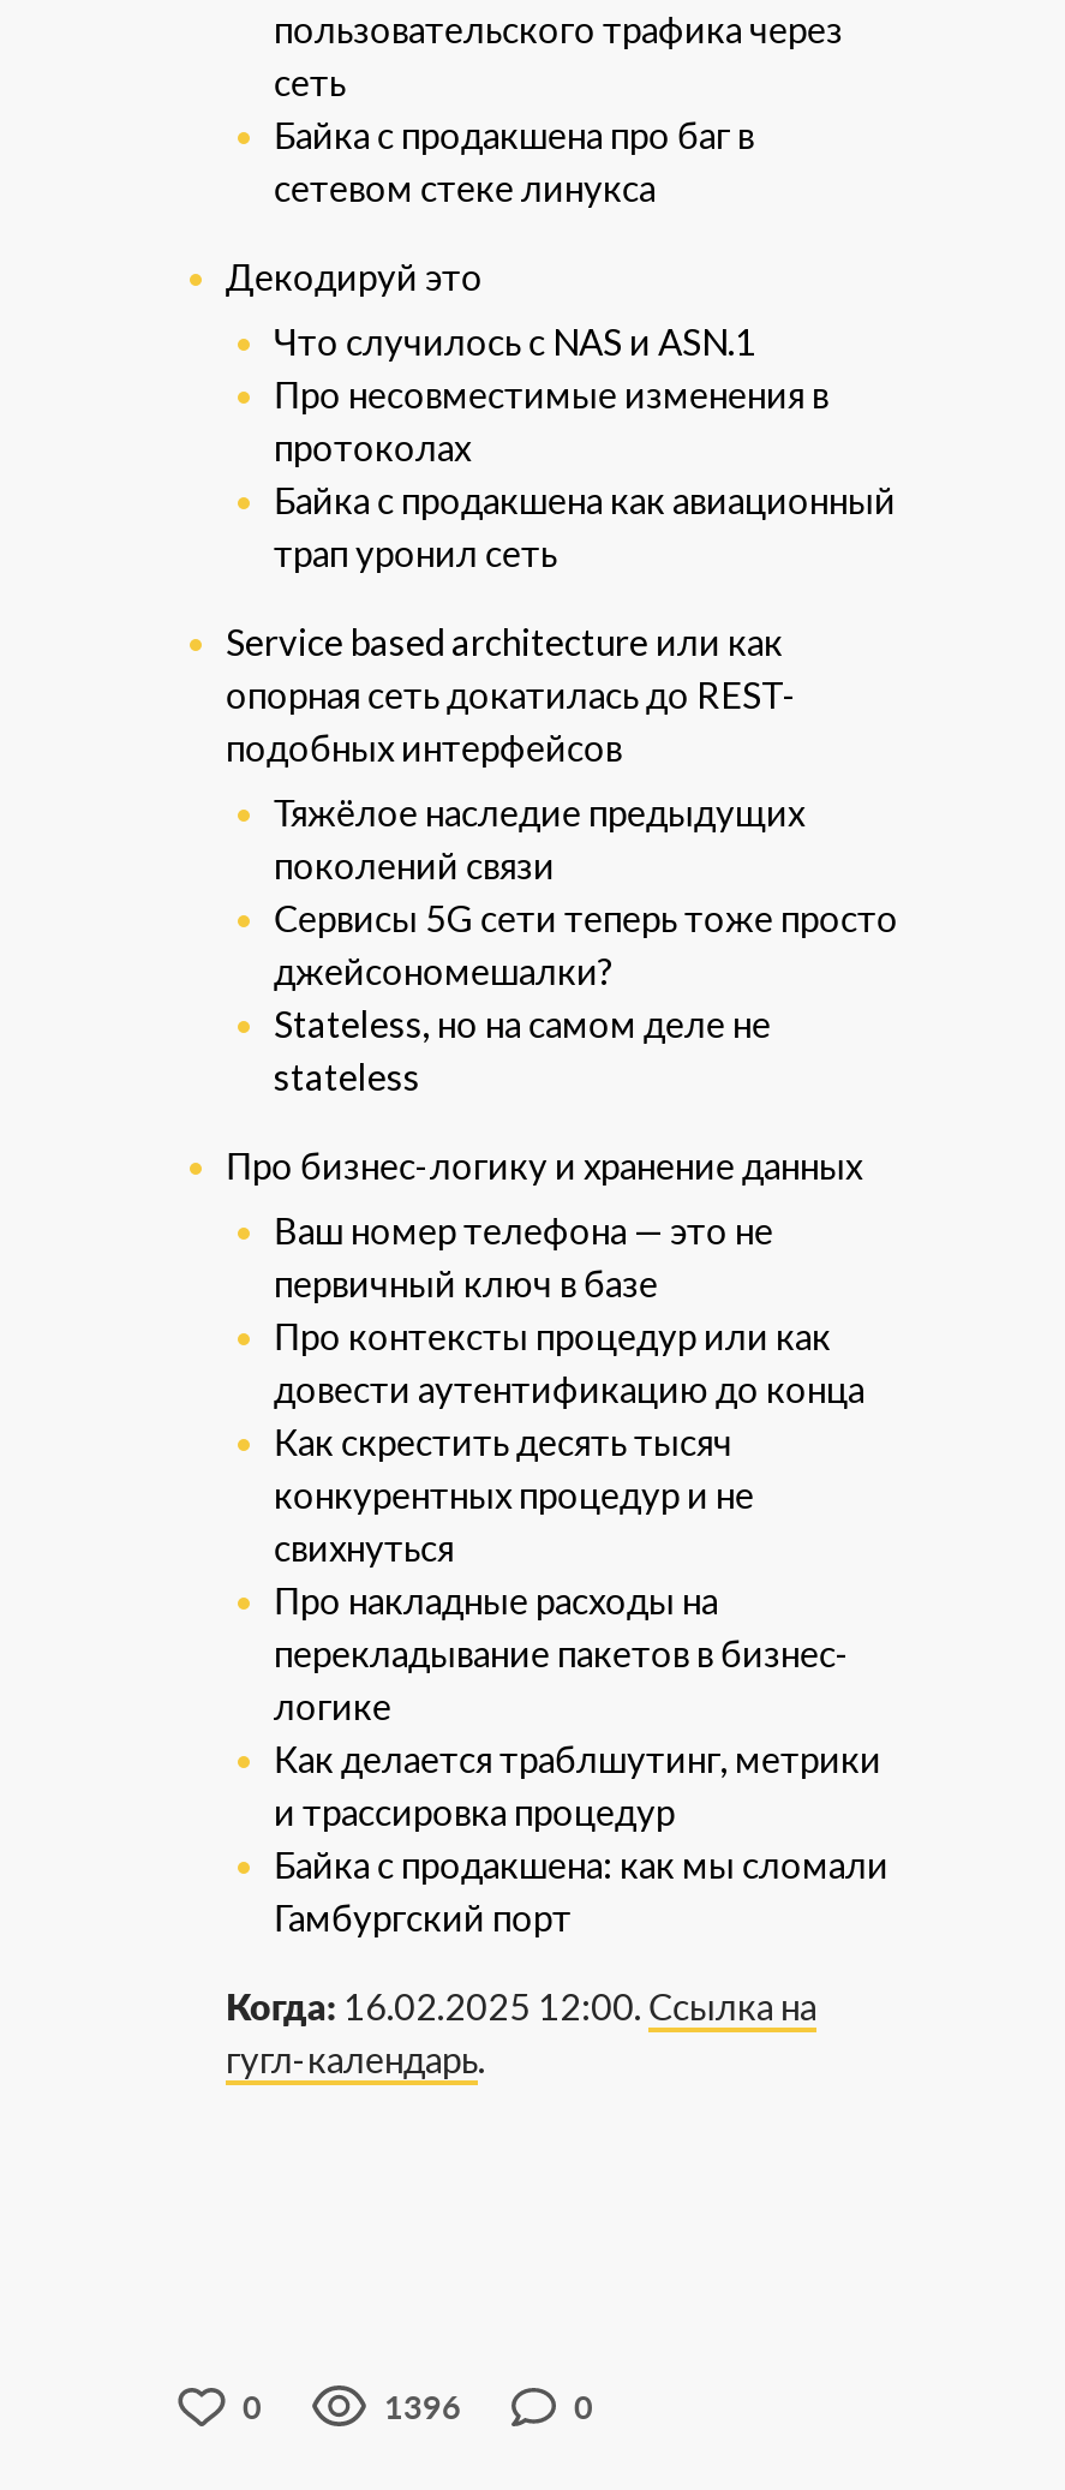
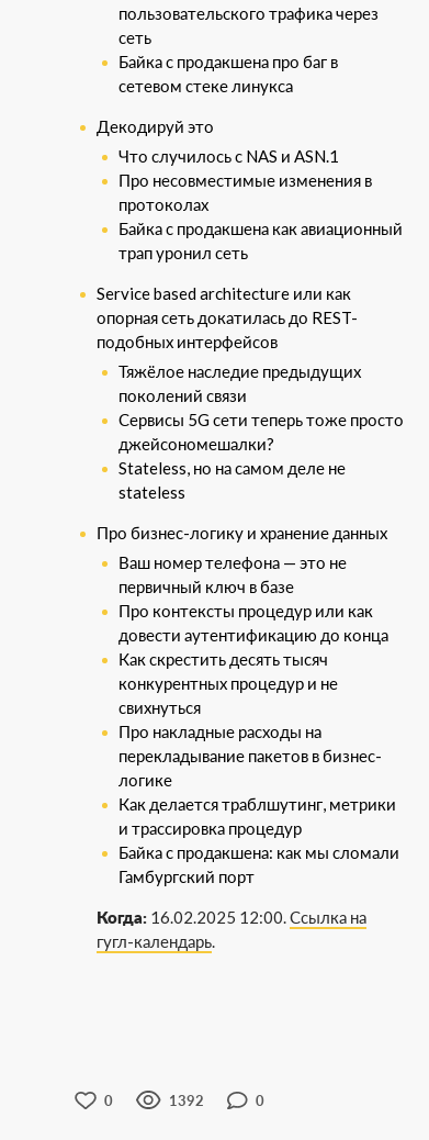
[384,2387,461,2425] 1396 -> [169,1091,204,1109] 1392

